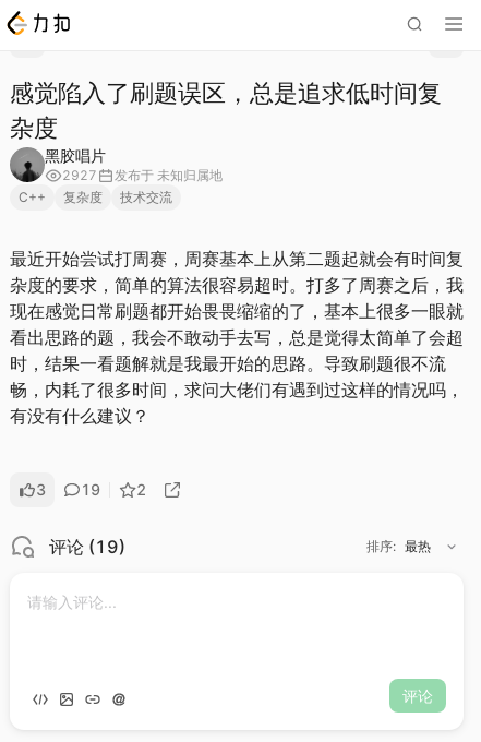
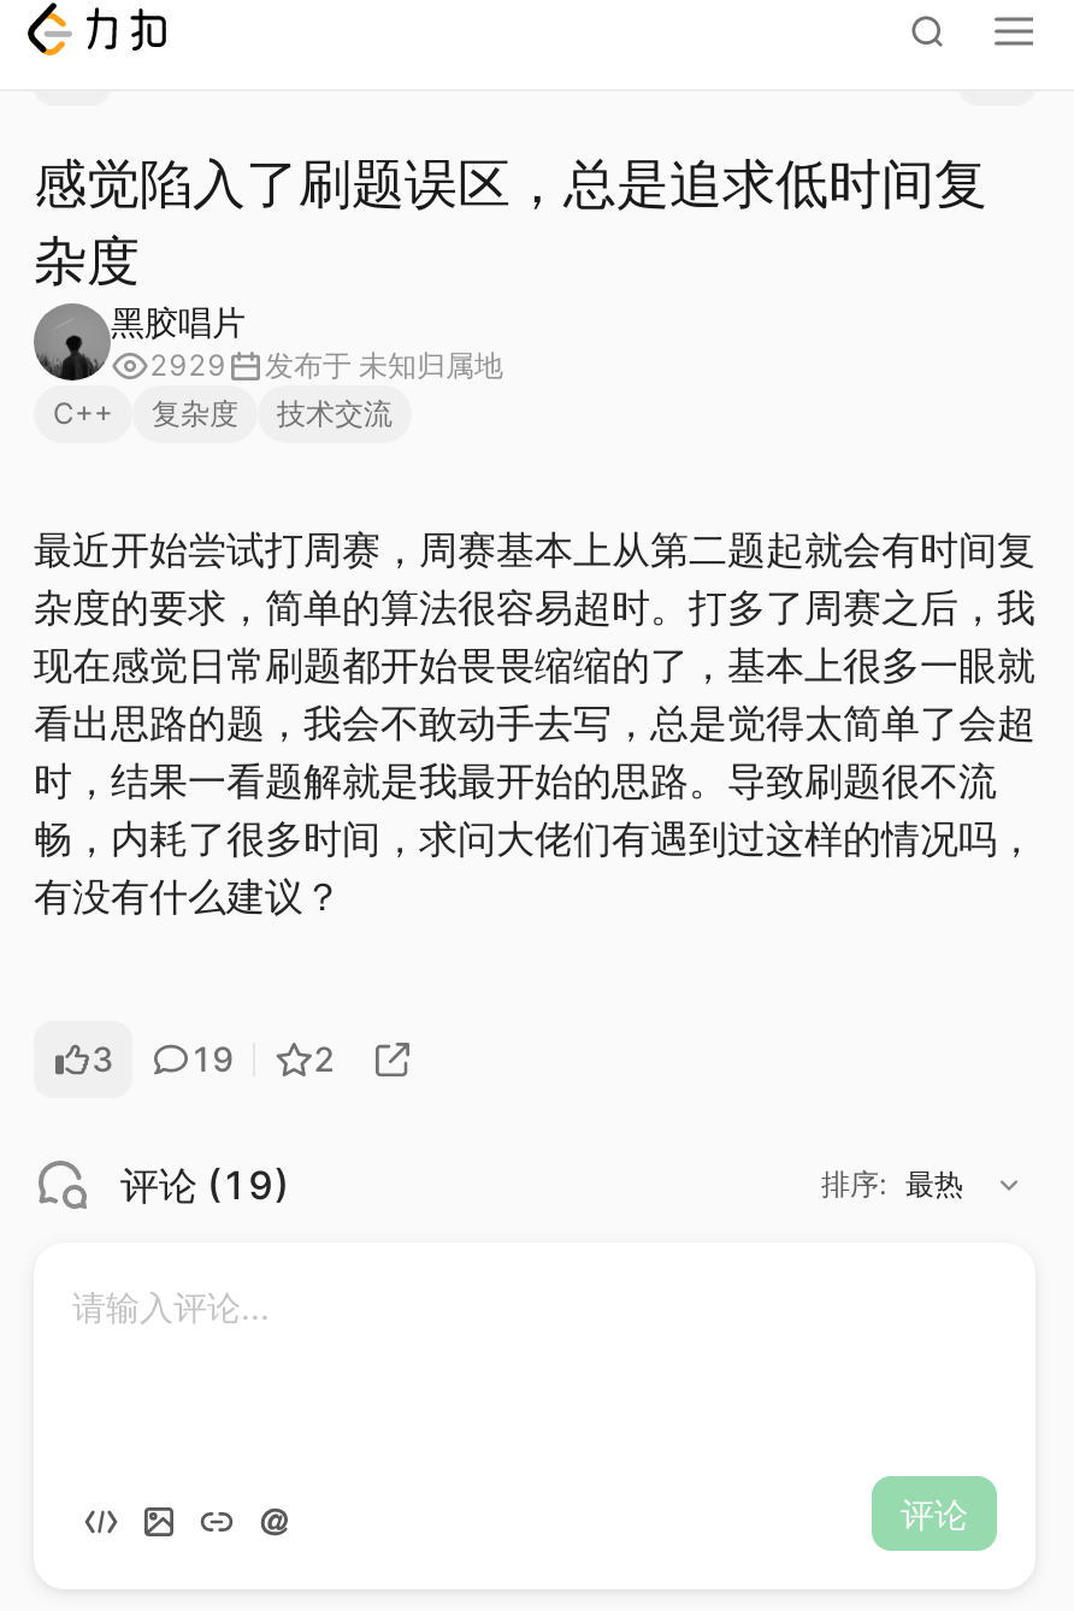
[62,167,223,183] 2927 发布于未知归属地 -> [149,347,503,383] 2929 发布于未知归属地

